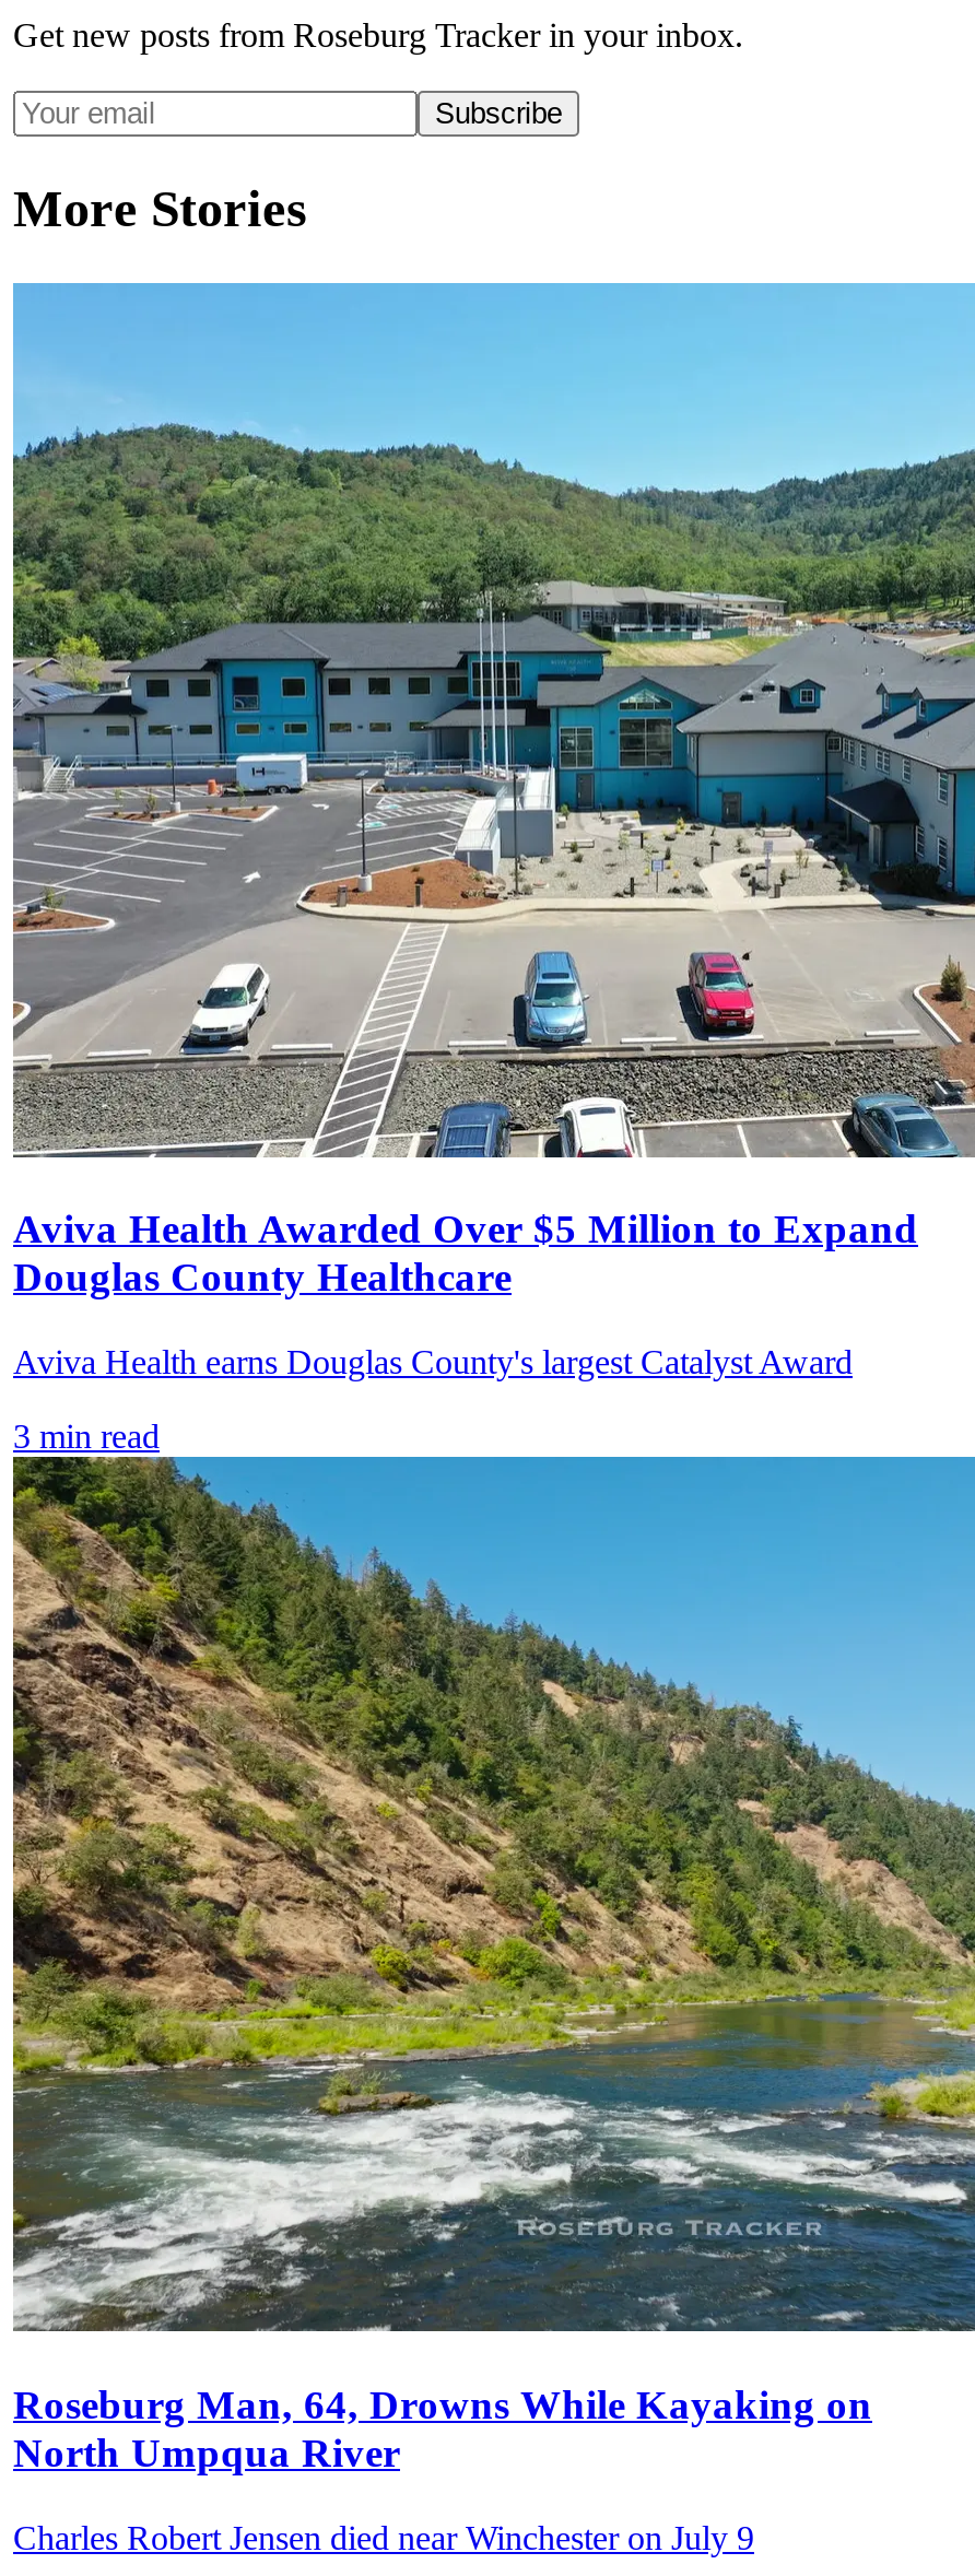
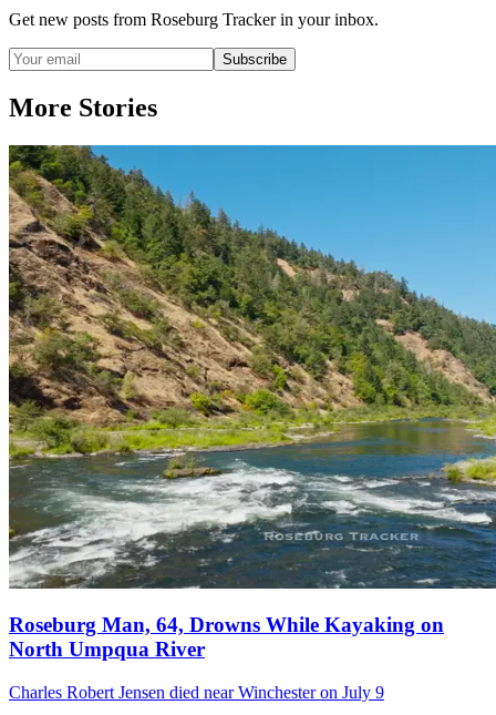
[11,281,968,1455] [image] | Aviva Health Awarded Over $5 Million to Expand | Douglas County Healthcare | Aviva Health earns Douglas County's largest Catalyst Award | 3 min read -> none

